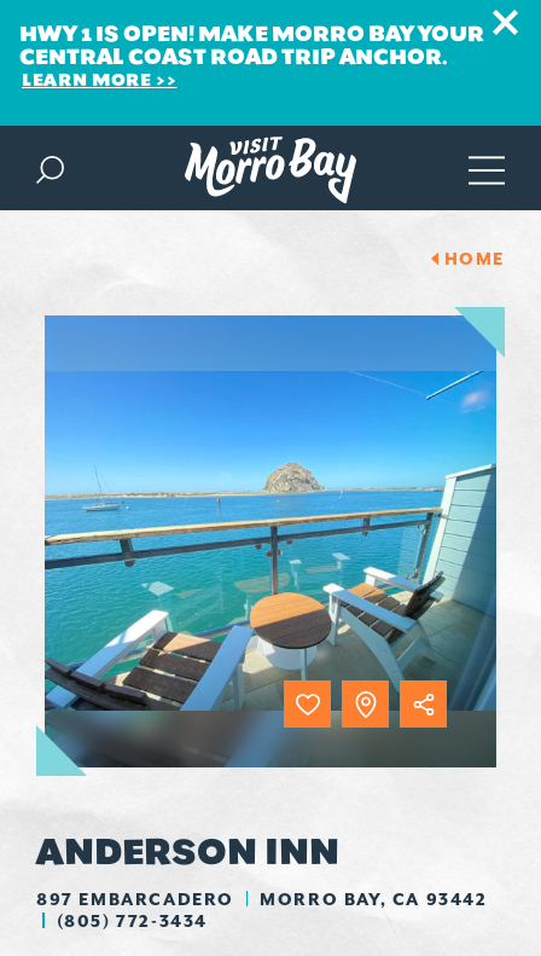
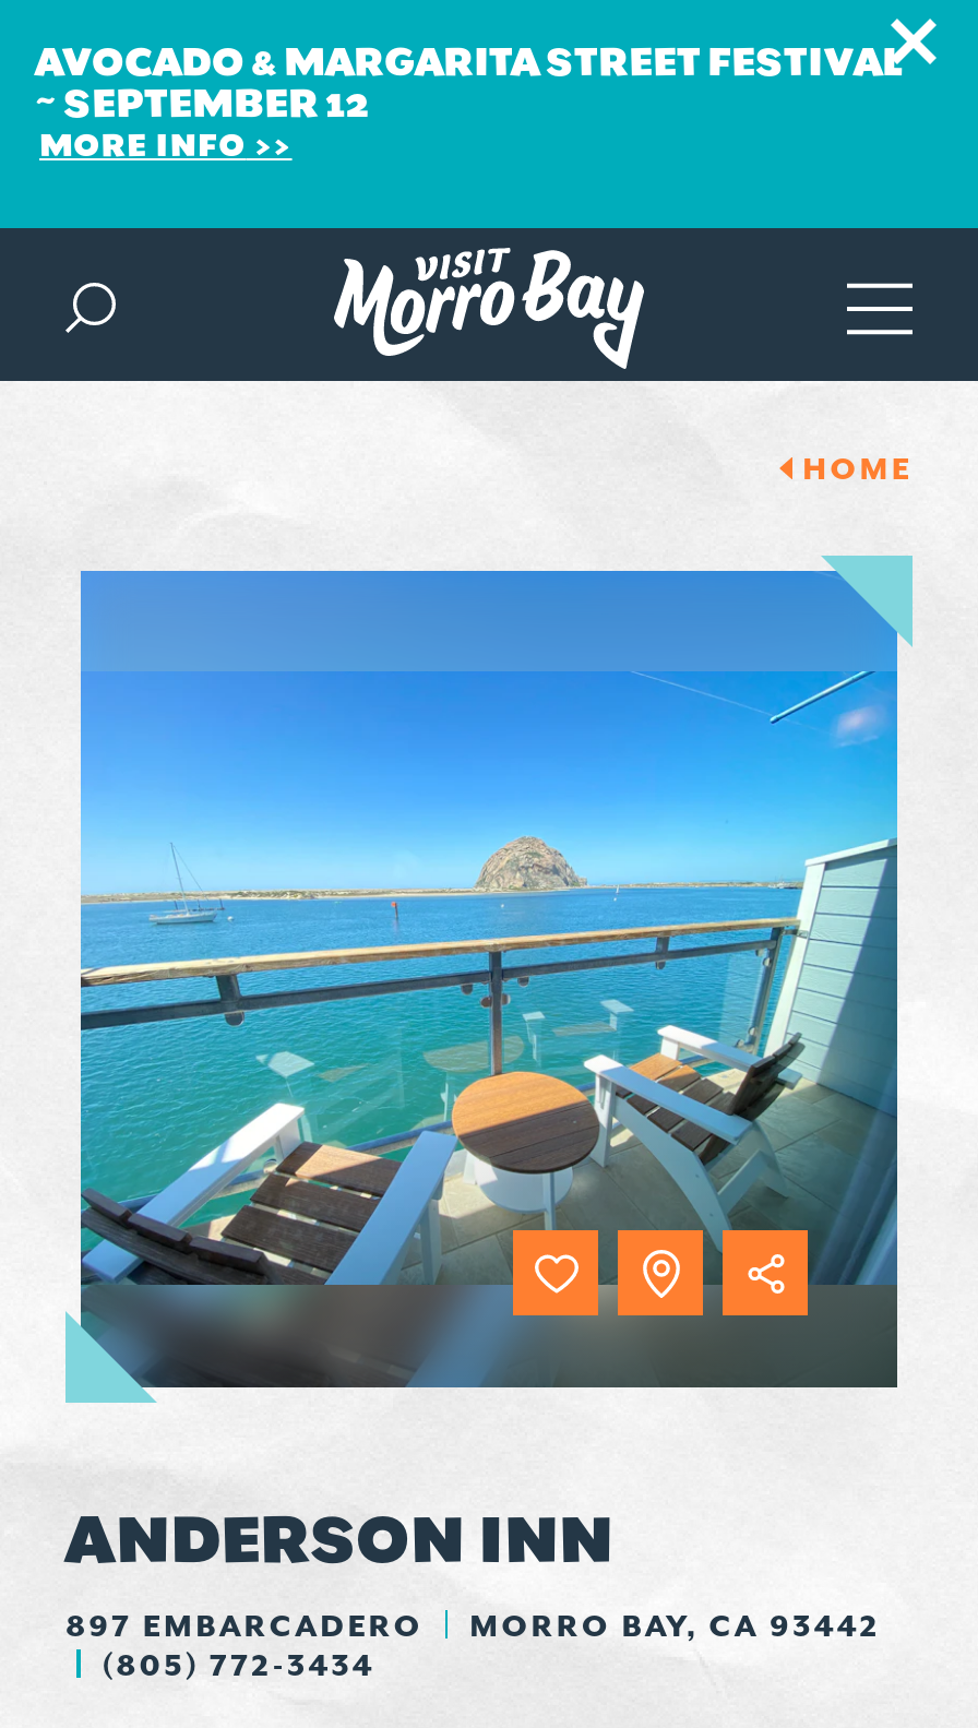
[19,20,484,90] HWY 1 IS OPEN! MAKE MORRO BAY YOUR | CENTRAL COAST ROAD TRIP ANCHOR. | LEARN MORE -> [35,37,904,164] AVOCADO & MARGARITA STREET FESTIVAL | ~ SEPTEMBER 12 | MORE INFO

